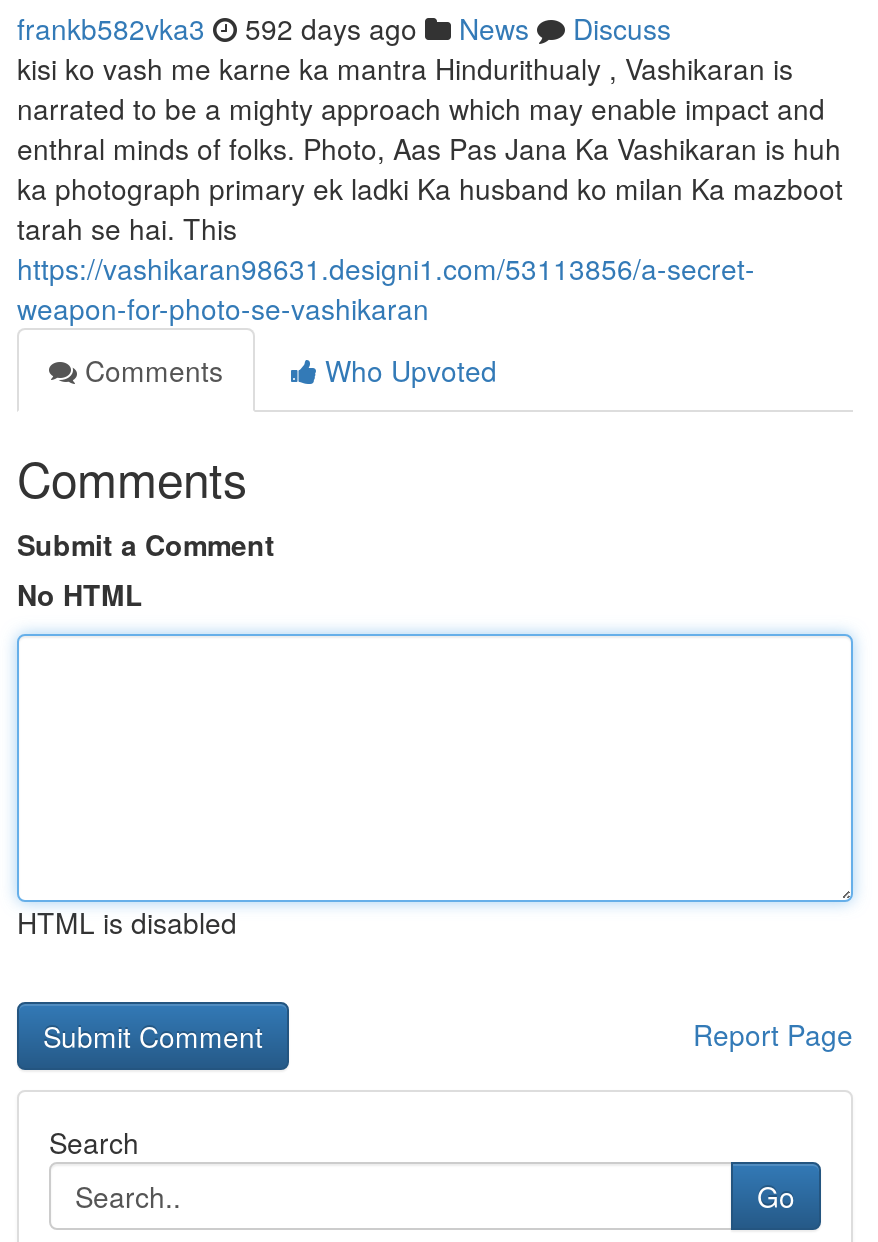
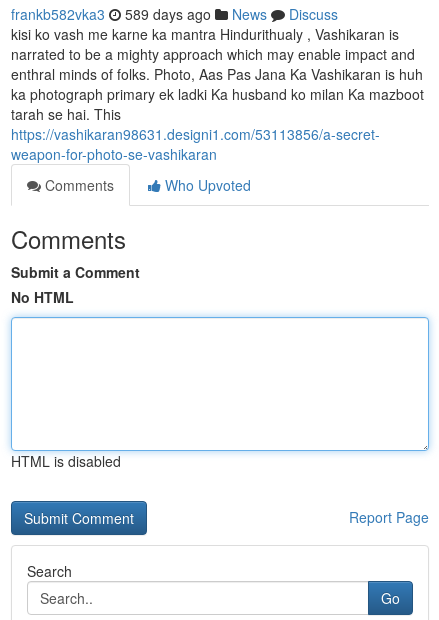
[17,8,671,48] frankb582vka3 592 days ago News Discuss -> [11,4,338,24] frankb582vka3 589 days ago News Discuss

